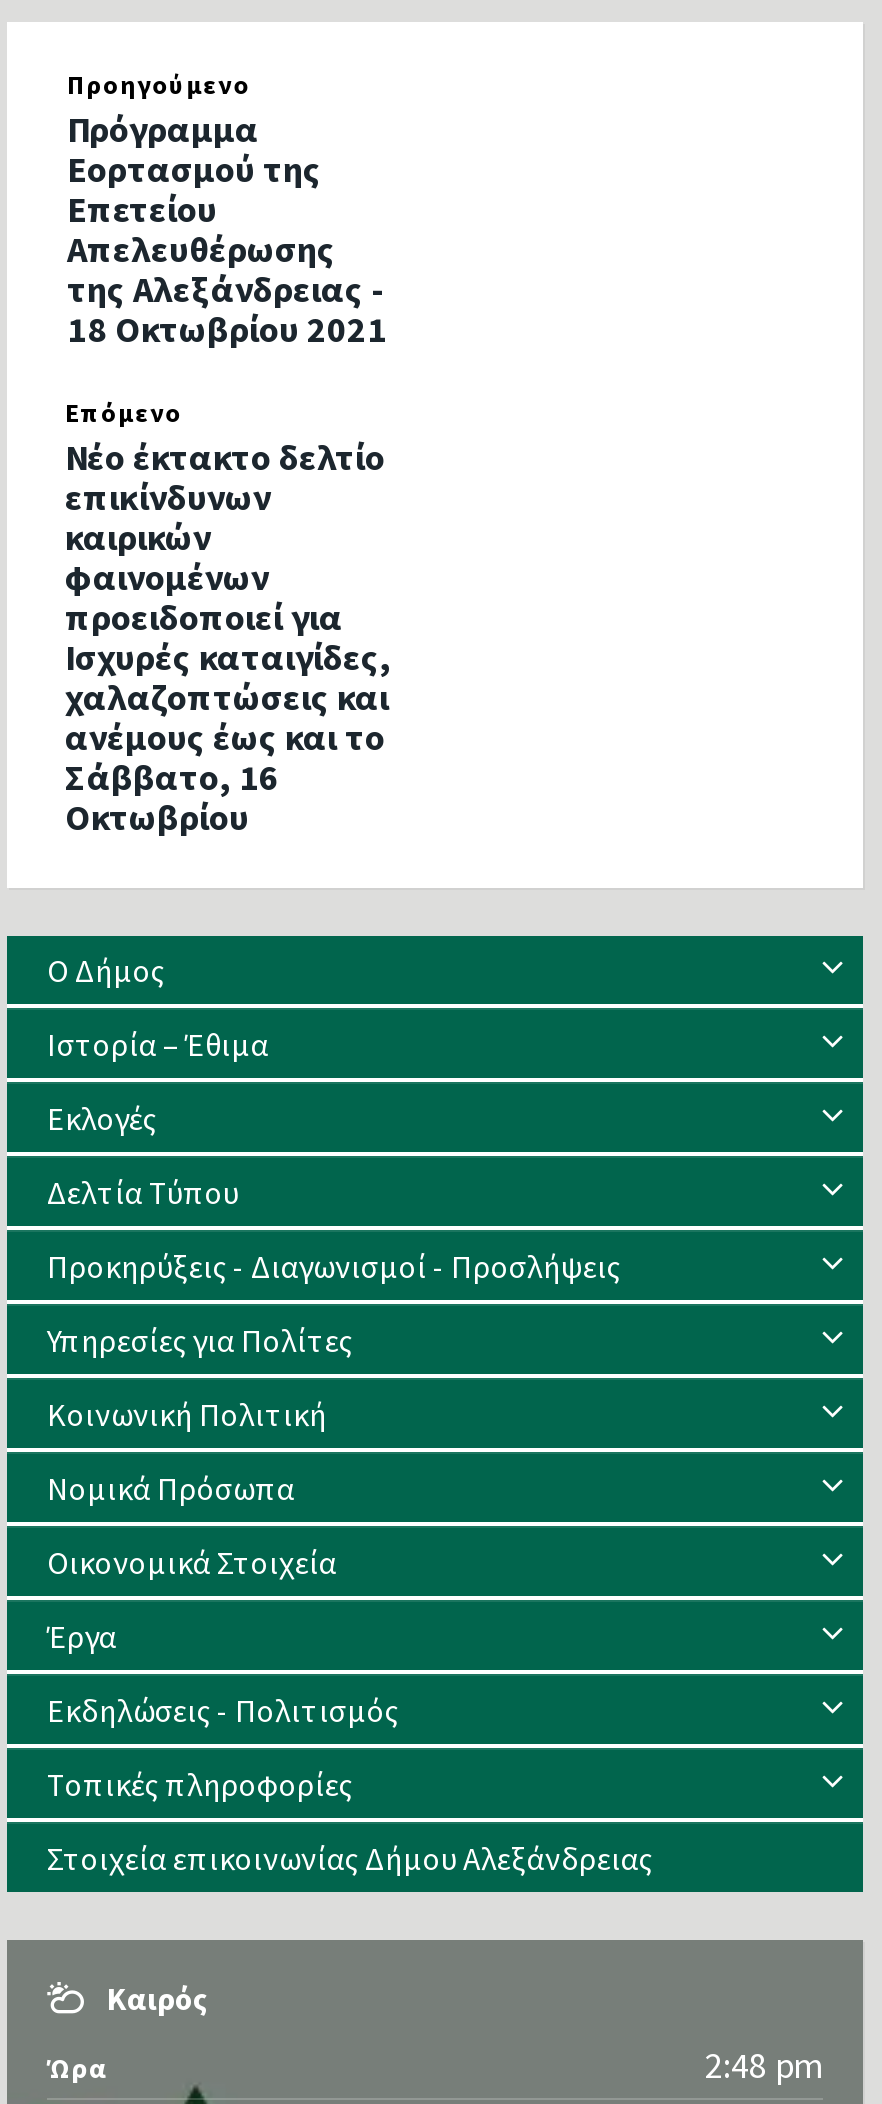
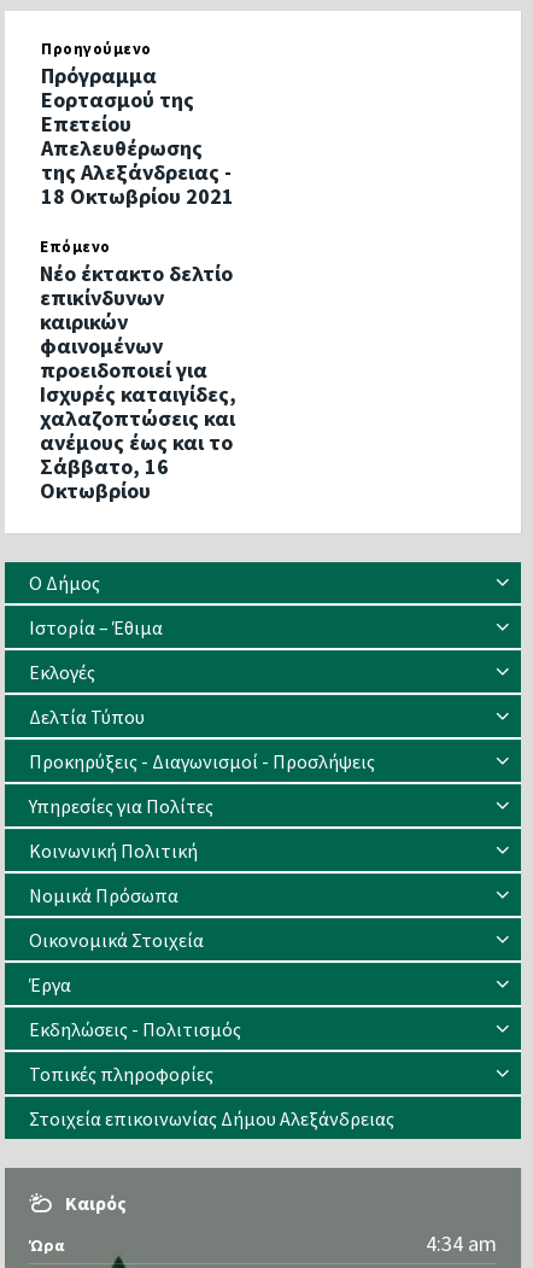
[705,2041,823,2087] 2:48 pm -> [426,1230,497,1258] 4:34 am

